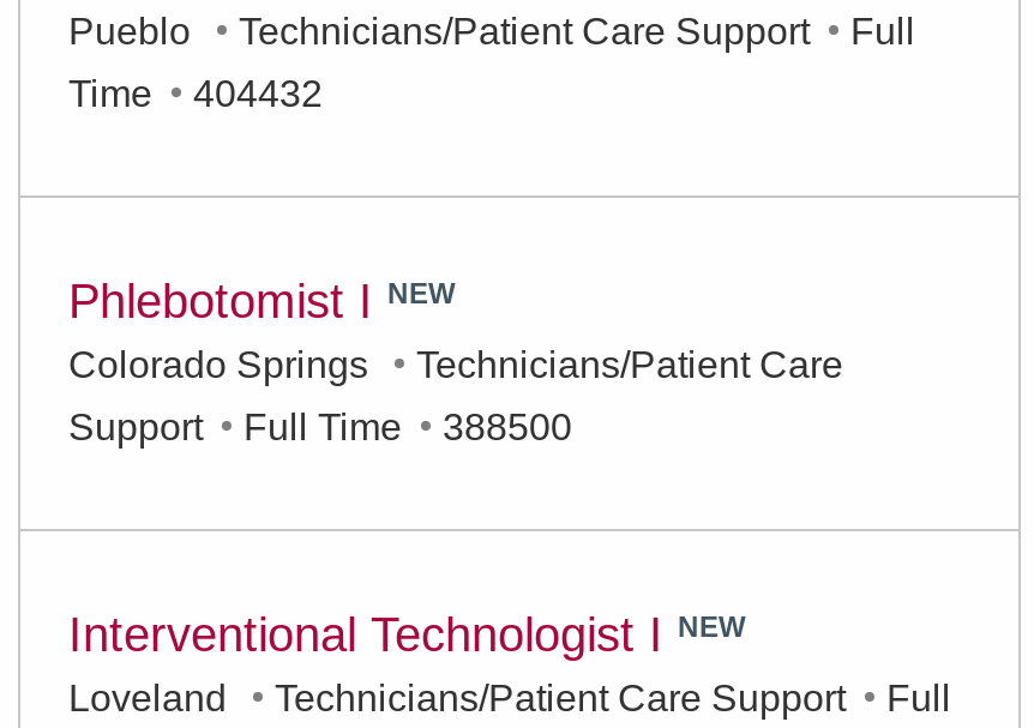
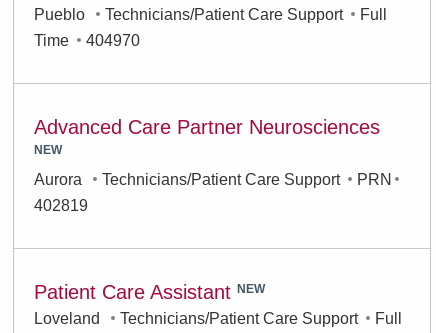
[68,72,323,113] Time 404432 -> [34,32,140,49] Time 404970
[68,274,843,447] Phlebotomist I NEW | Colorado Springs | Technicians/Patient Care | Support | Full Time | 388500 -> [34,116,392,214] Advanced Care Partner Neurosciences | NEW | Aurora | Technicians/Patient Care Support | PRN | 402819
[68,607,745,660] Interventional Technologist I NEW -> [34,281,265,303] Patient Care Assistant NEW

